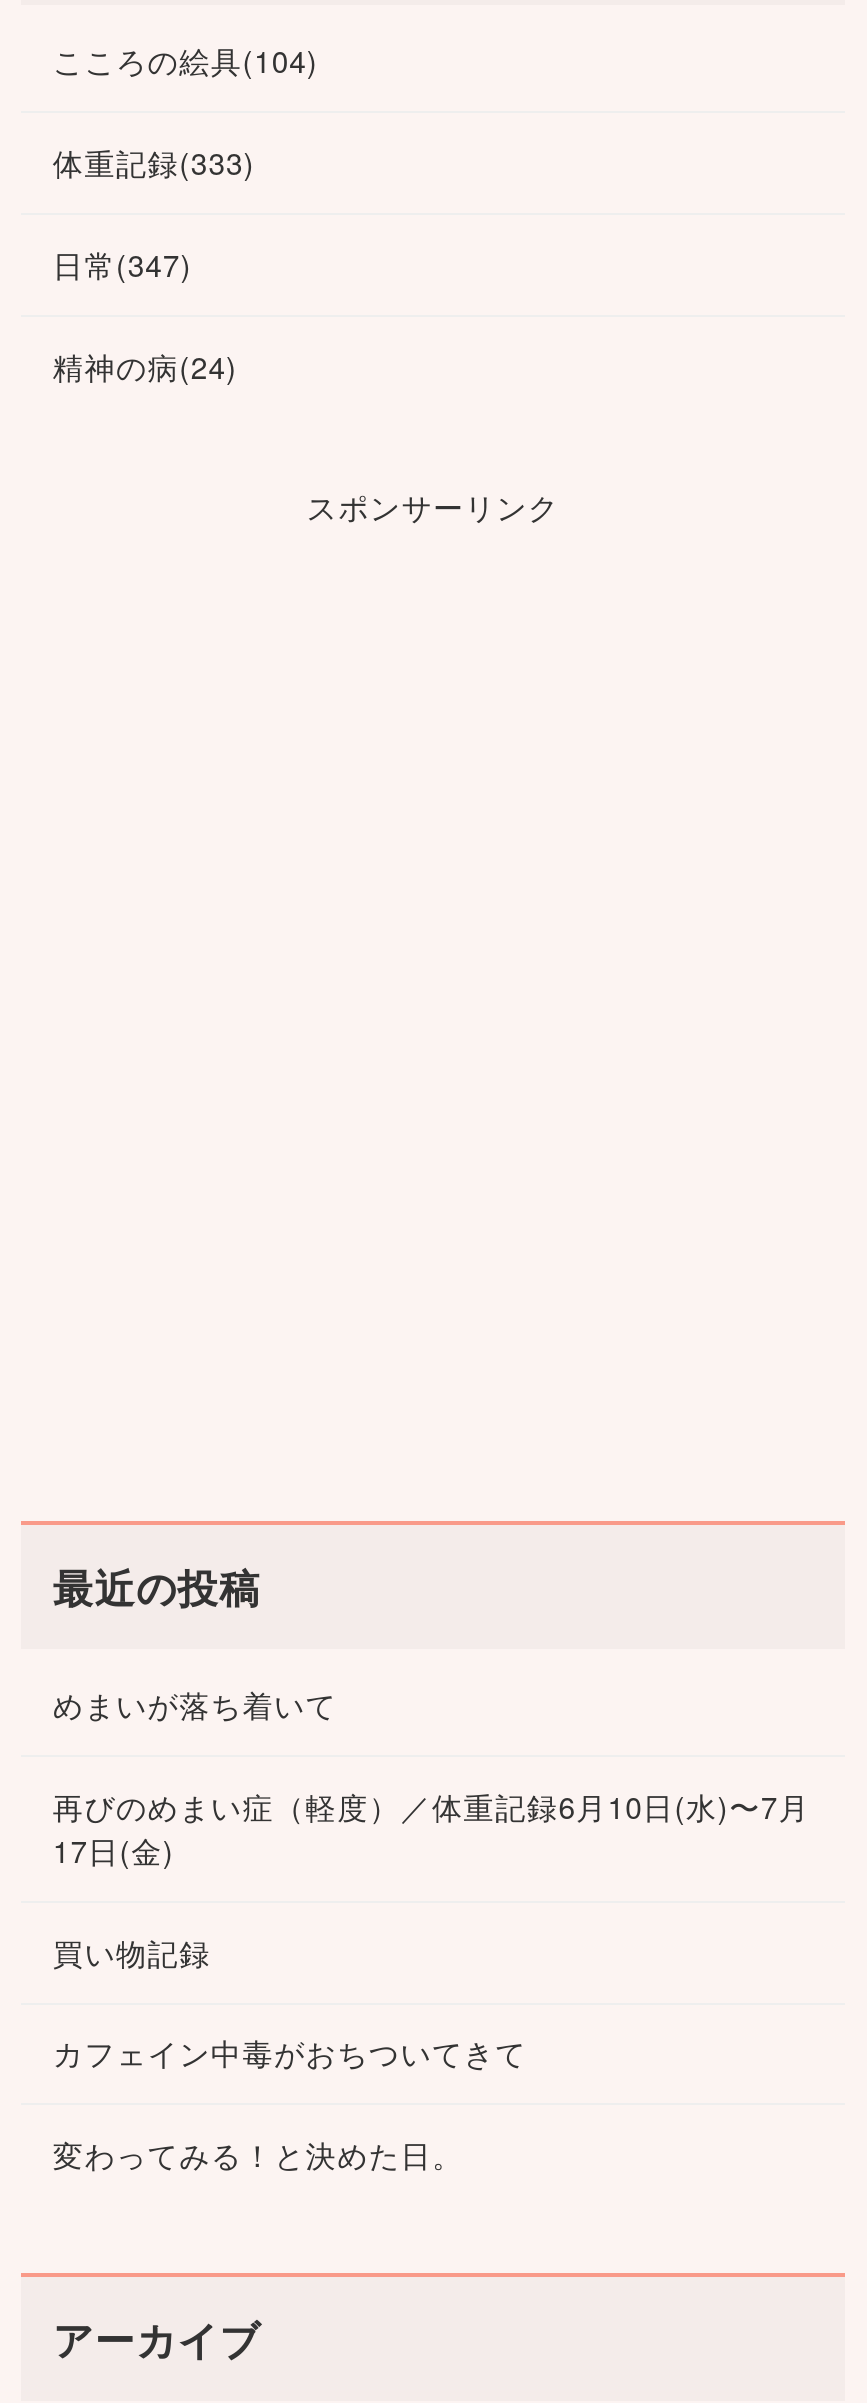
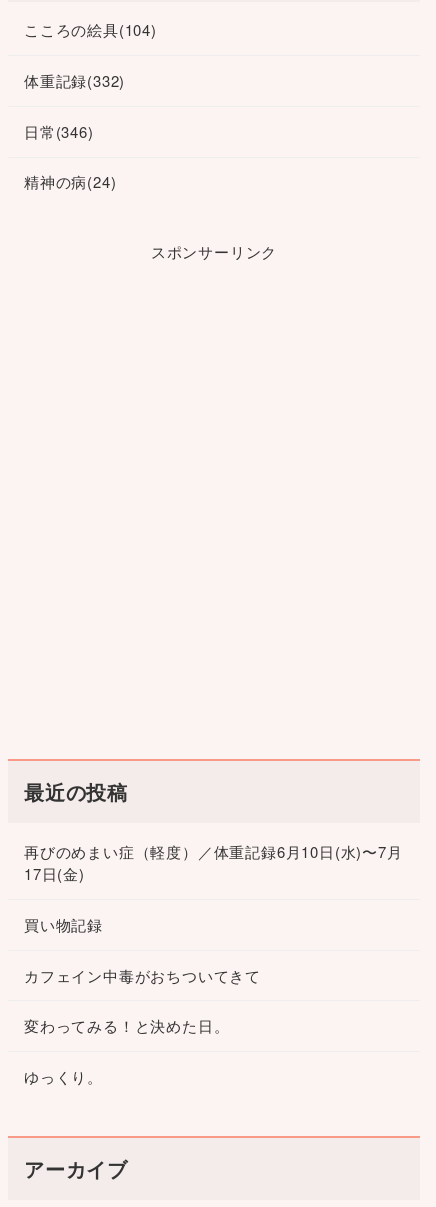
[53,141,255,183] 体重記録(333) -> [24,70,125,91] 体重記録(332)
[53,243,192,285] 日常(347) -> [24,121,93,142] 日常(346)
[53,1683,337,1725] めまいが落ち着いて -> none
moved [53,1785,810,2175] -> [24,841,402,1036]: 再びのめまい症（軽度）／体重記録6月10日(水)〜7月 | 17日(金) | 買い物記録 | カフェイン中毒がおちついてきて | 変わってみる！と決めた日。
none -> [24,1066,103,1087] ゆっくり。

